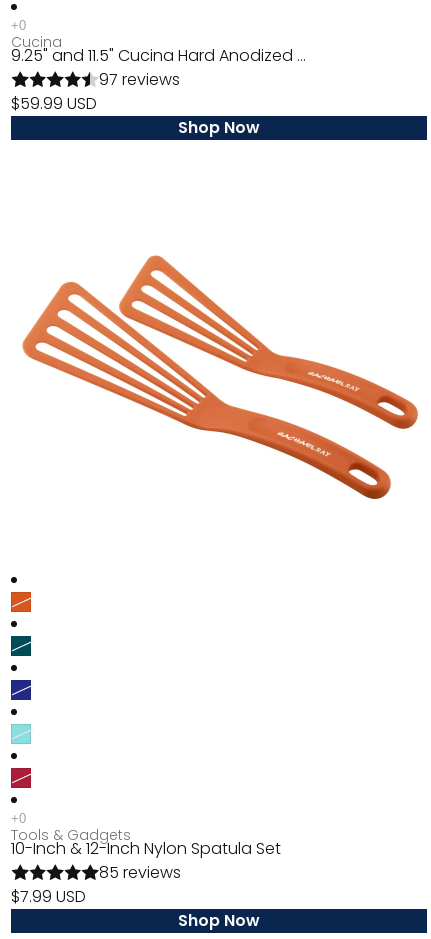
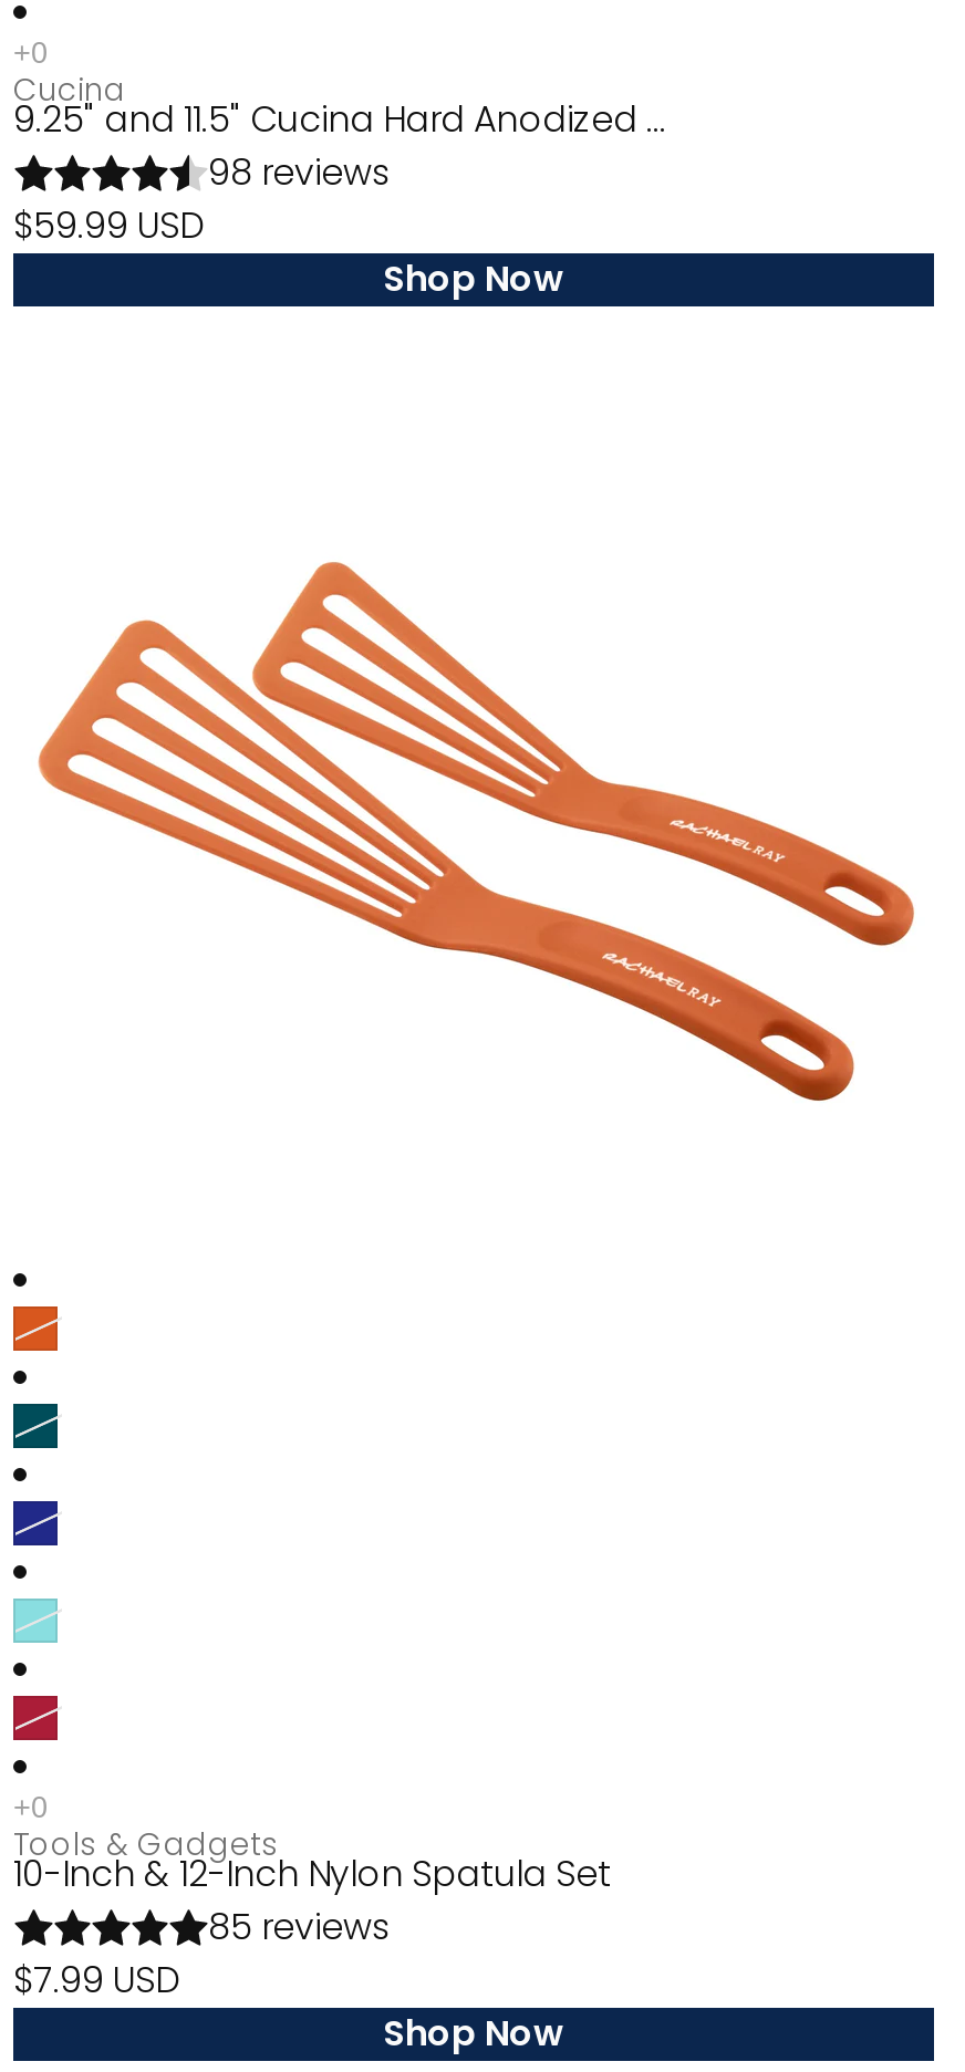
[99,67,180,90] 97 reviews -> [208,147,390,198] 98 reviews

